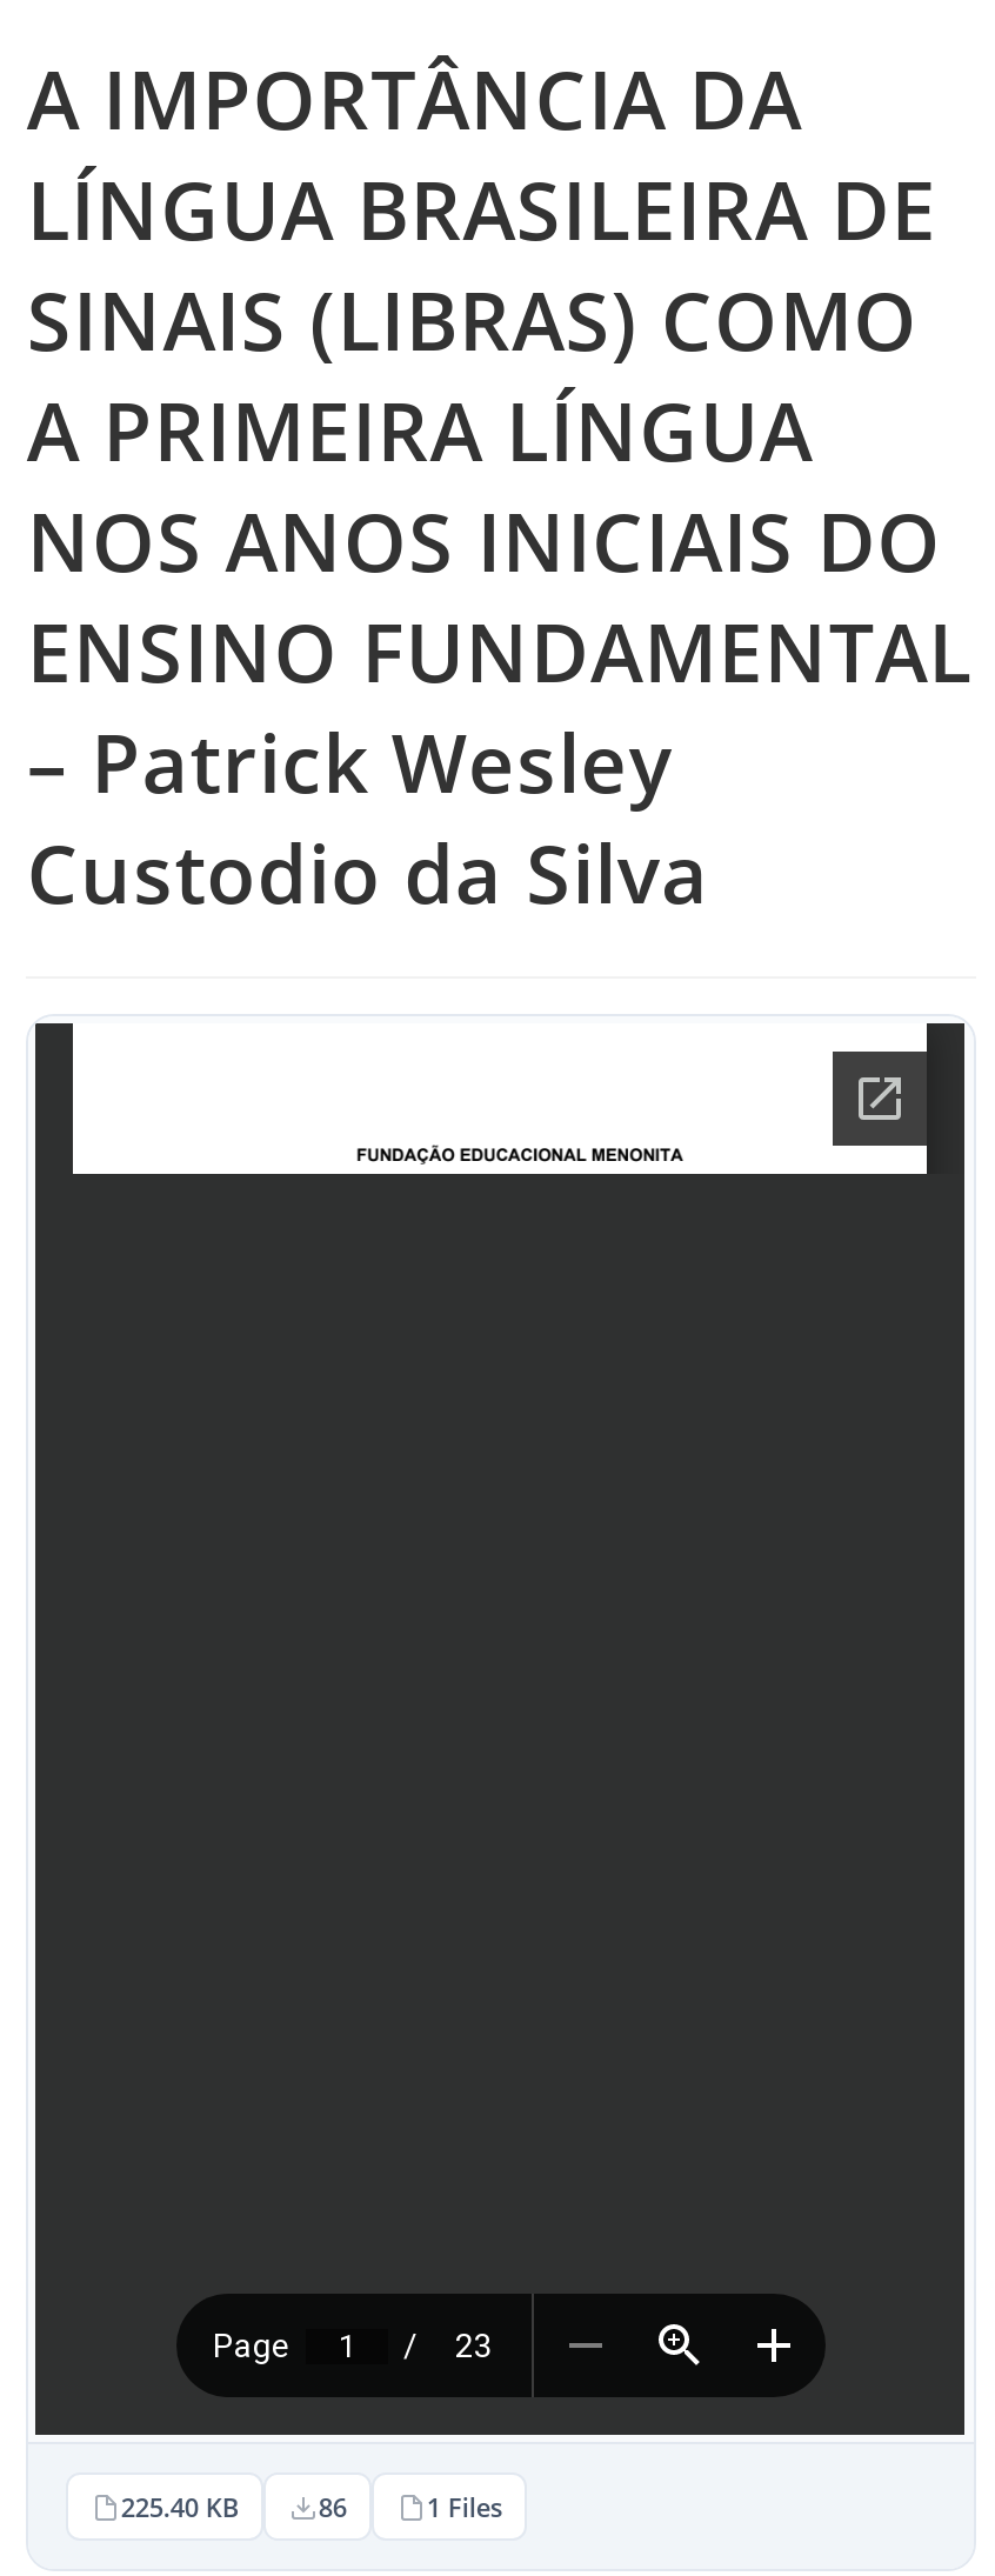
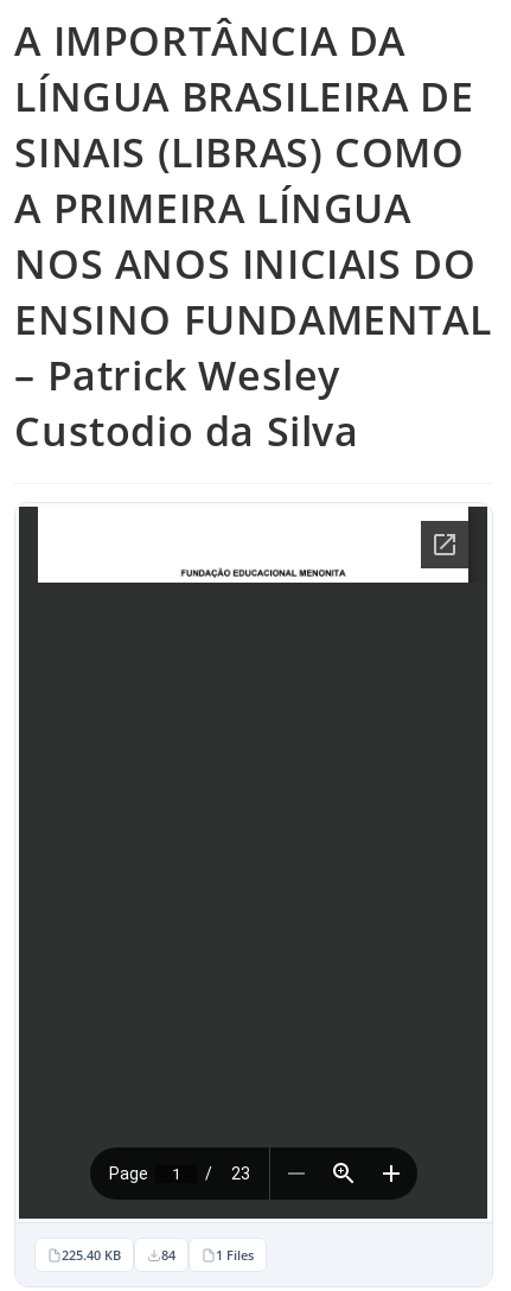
[318,2489,347,2524] 86 -> [162,1246,176,1264] 84

